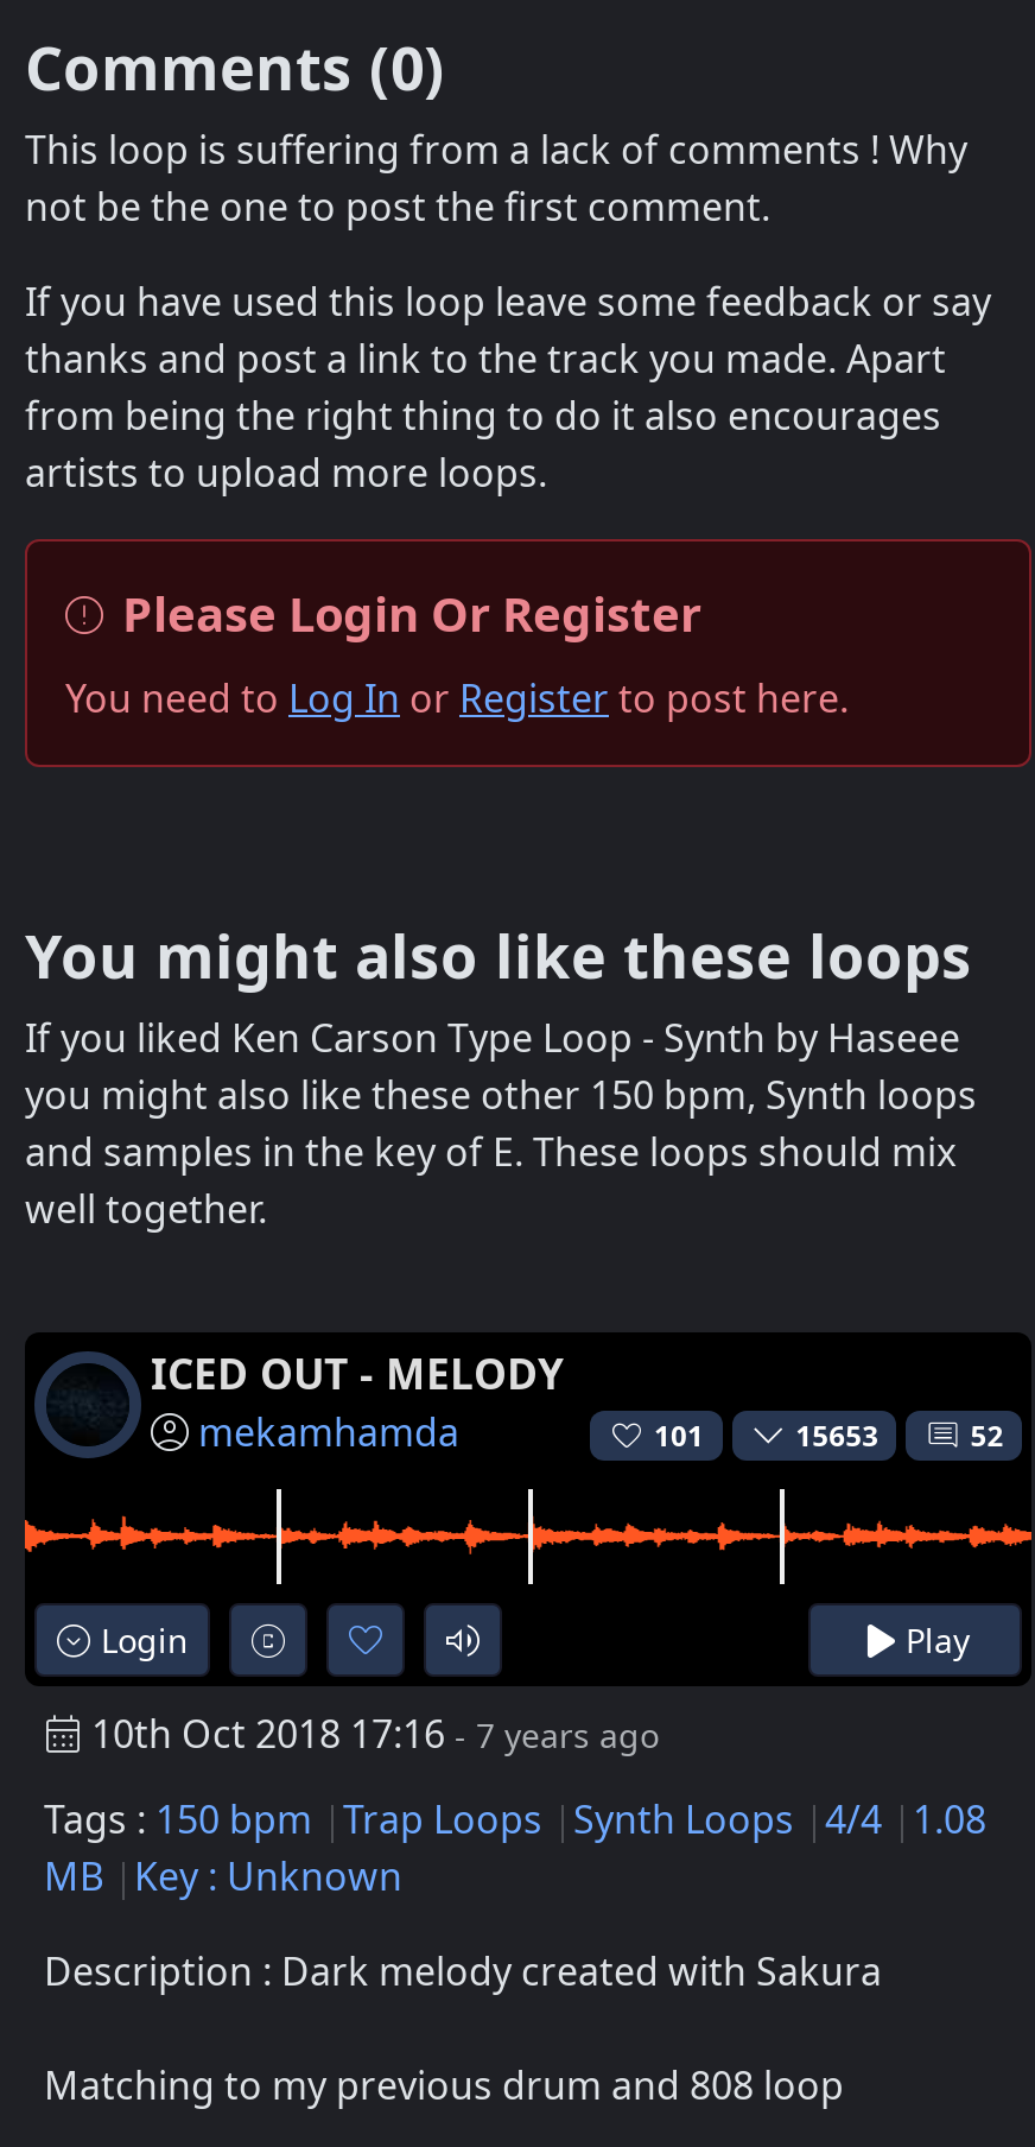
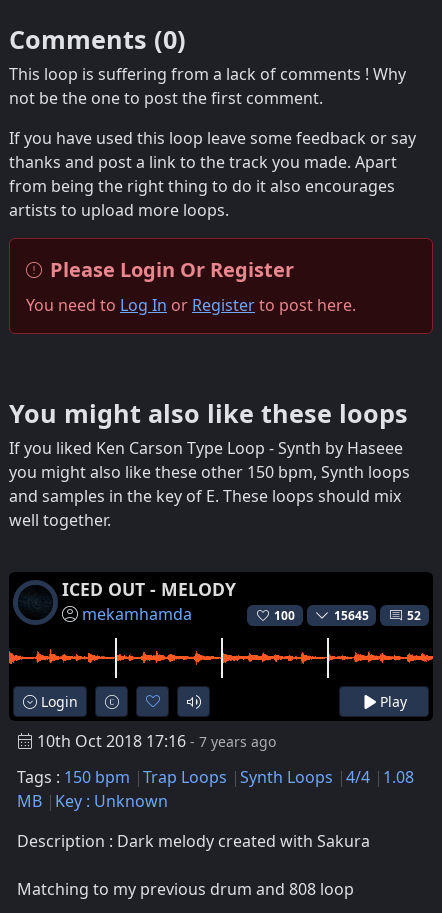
[654,1416,704,1456] 101 -> [274,607,295,624] 100
[795,1416,879,1456] 15653 -> [334,607,369,624] 15645

